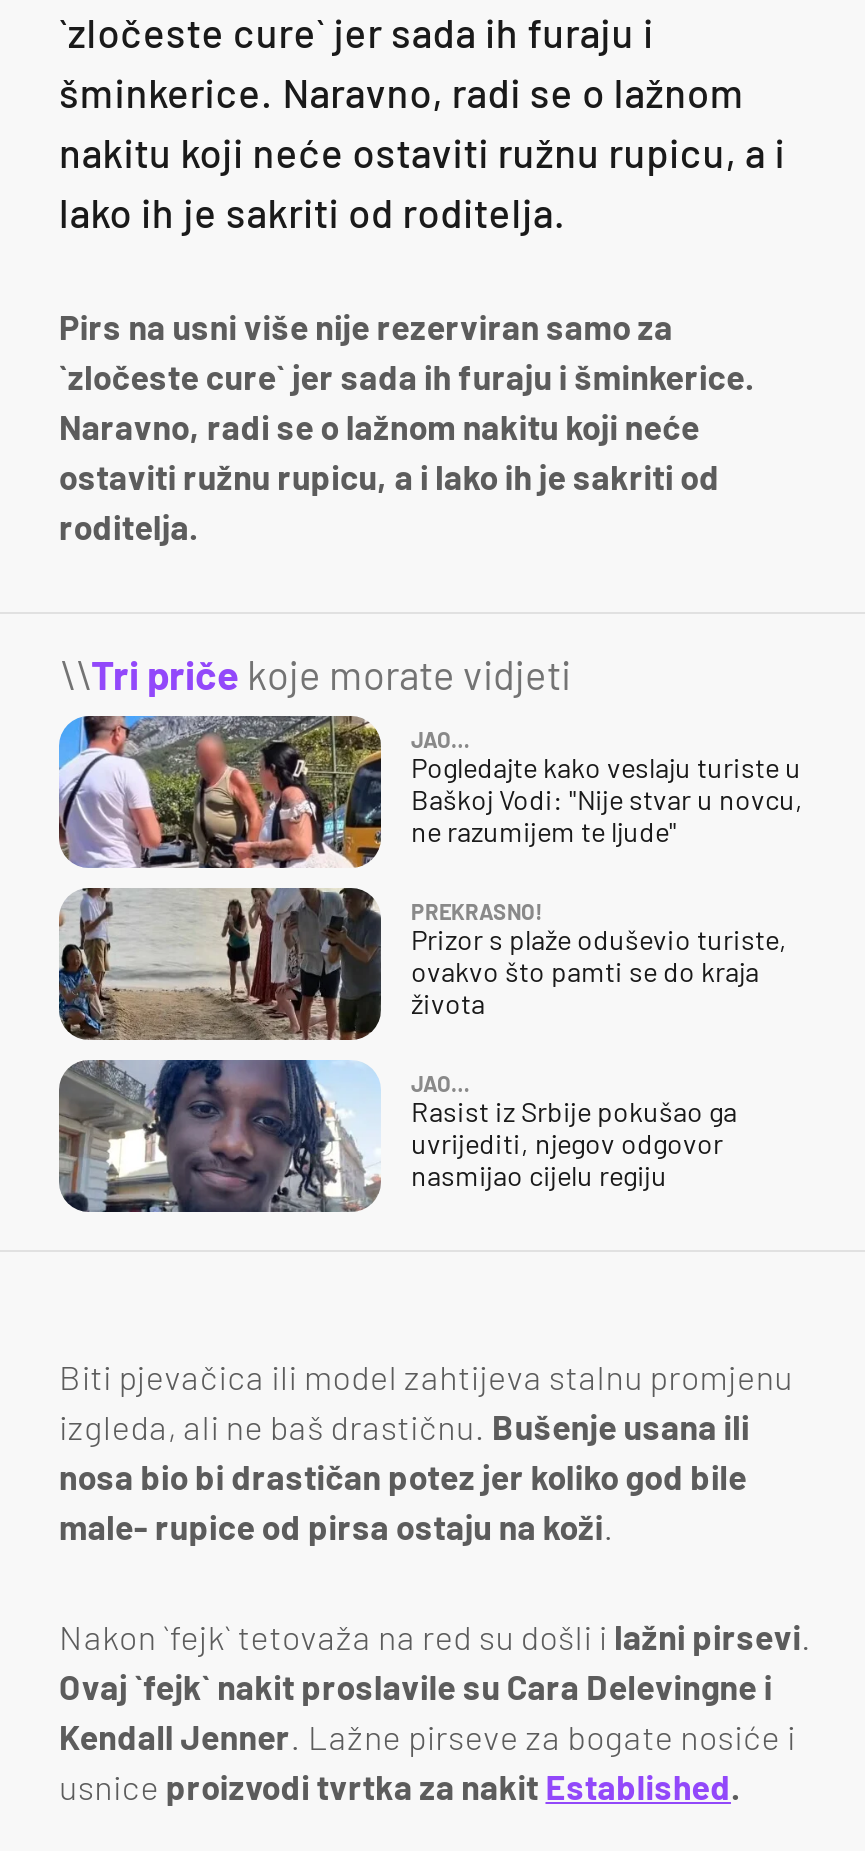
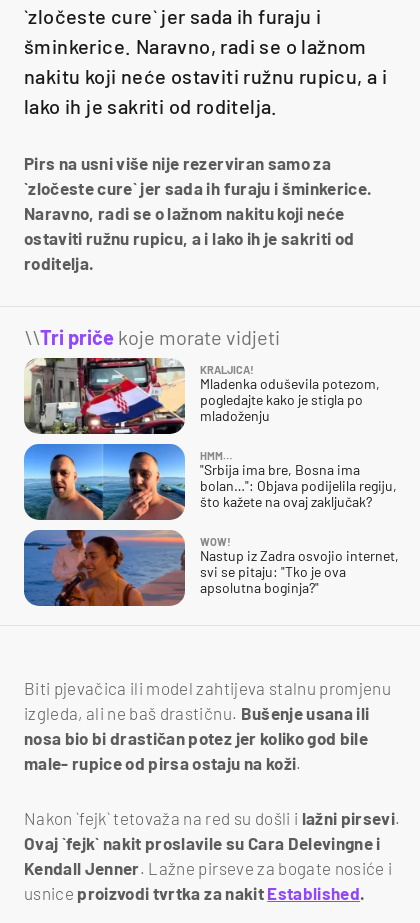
[57,714,803,870] [image] | JAO… | Pogledajte kako veslaju turiste u | Baškoj Vodi: "Nije stvar u novcu, | ne razumijem te ljude" -> [23,357,380,435] [image] | KRALJICA! | Mladenka oduševila potezom, | pogledajte kako je stigla po | mladoženju
[57,886,787,1042] [image] | PREKRASNO! | Prizor s plaže oduševio turiste, | ovakvo što pamti se do kraja | života -> [23,443,397,521] [image] | HMM… | "Srbija ima bre, Bosna ima | bolan…": Objava podijelila regiju, | što kažete na ovaj zaključak?
[57,1058,737,1214] [image] | JAO… | Rasist iz Srbije pokušao ga | uvrijediti, njegov odgovor | nasmijao cijelu regiju -> [23,529,399,607] [image] | WOW! | Nastup iz Zadra osvojio internet, | svi se pitaju: "Tko je ova | apsolutna boginja?"

